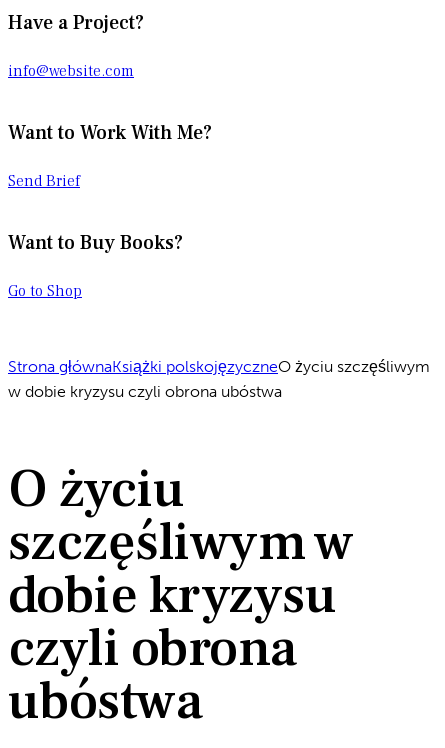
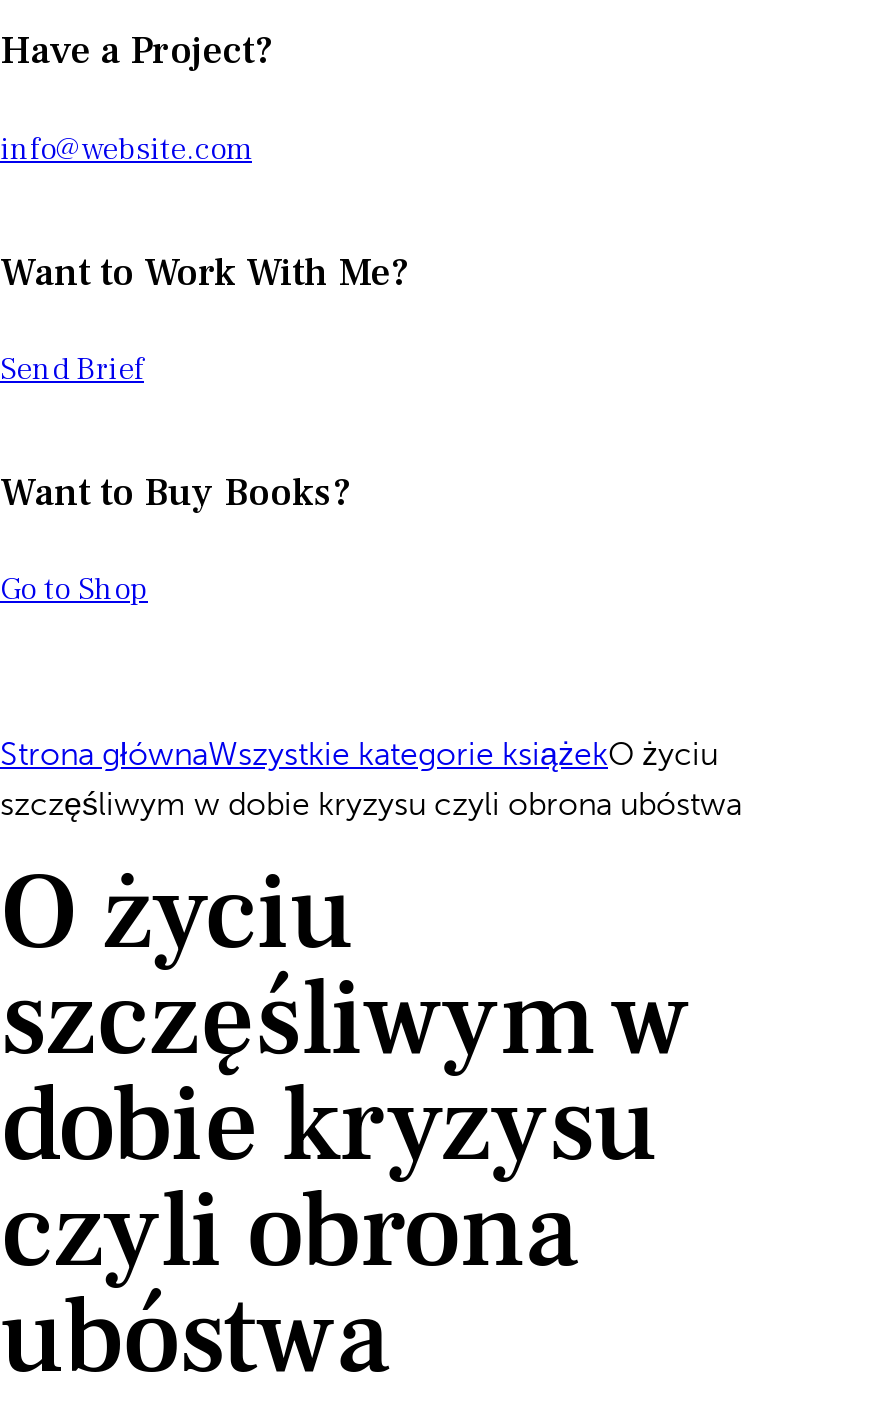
[8,357,430,401] Strona głównaKsiążki polskojęzyczneO życiu szczęśliwym | w dobie kryzysu czyli obrona ubóstwa -> [0,736,742,824] Strona głównaWszystkie kategorie książekO życiu | szczęśliwym w dobie kryzysu czyli obrona ubóstwa

